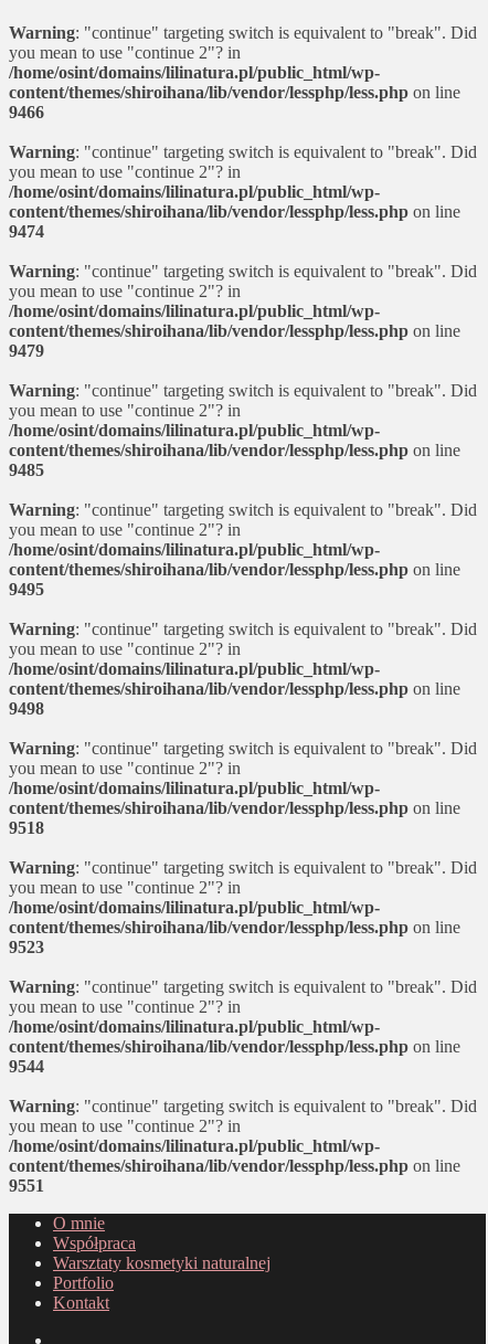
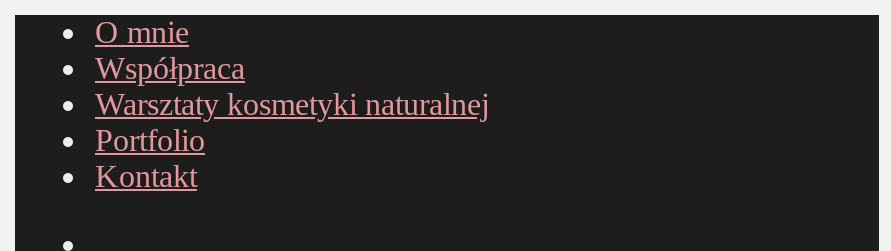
[9,23,477,1195] Warning: "continue" targeting switch is equivalent to "break". Did | you mean to use "continue 2"? in | /home/osint/domains/lilinatura.pl/public_html/wp- | content/themes/shiroihana/lib/vendor/lessphp/less.php on line | 9466 | Warning: "continue" targeting switch is equivalent to "break". Did | you mean to use "continue 2"? in | /home/osint/domains/lilinatura.pl/public_html/wp- | content/themes/shiroihana/lib/vendor/lessphp/less.php on line | 9474 | Warning: "continue" targeting switch is equivalent to "break". Did | you mean to use "continue 2"? in | /home/osint/domains/lilinatura.pl/public_html/wp- | content/themes/shiroihana/lib/vendor/lessphp/less.php on line | 9479 | Warning: "continue" targeting switch is equivalent to "break". Did | you mean to use "continue 2"? in | /home/osint/domains/lilinatura.pl/public_html/wp- | content/themes/shiroihana/lib/vendor/lessphp/less.php on line | 9485 | Warning: "continue" targeting switch is equivalent to "break". Did | you mean to use "continue 2"? in | /home/osint/domains/lilinatura.pl/public_html/wp- | content/themes/shiroihana/lib/vendor/lessphp/less.php on line | 9495 | Warning: "continue" targeting switch is equivalent to "break". Did | you mean to use "continue 2"? in | /home/osint/domains/lilinatura.pl/public_html/wp- | content/themes/shiroihana/lib/vendor/lessphp/less.php on line | 9498 | Warning: "continue" targeting switch is equivalent to "break". Did | you mean to use "continue 2"? in | /home/osint/domains/lilinatura.pl/public_html/wp- | content/themes/shiroihana/lib/vendor/lessphp/less.php on line | 9518 | Warning: "continue" targeting switch is equivalent to "break". Did | you mean to use "continue 2"? in | /home/osint/domains/lilinatura.pl/public_html/wp- | content/themes/shiroihana/lib/vendor/lessphp/less.php on line | 9523 | Warning: "continue" targeting switch is equivalent to "break". Did | you mean to use "continue 2"? in | /home/osint/domains/lilinatura.pl/public_html/wp- | content/themes/shiroihana/lib/vendor/lessphp/less.php on line | 9544 | Warning: "continue" targeting switch is equivalent to "break". Did | you mean to use "continue 2"? in | /home/osint/domains/lilinatura.pl/public_html/wp- | content/themes/shiroihana/lib/vendor/lessphp/less.php on line | 9551 -> none

